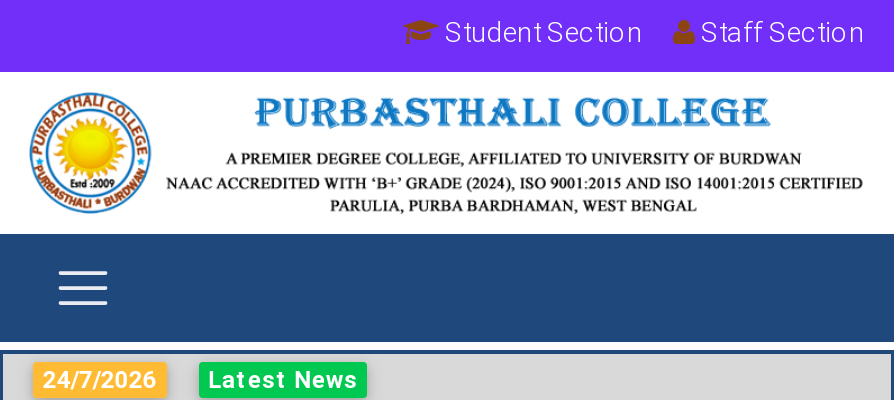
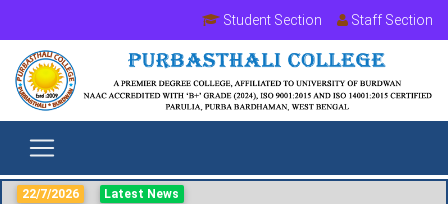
[43,366,358,394] 24/7/2026 Latest News -> [22,187,179,201] 22/7/2026 Latest News

